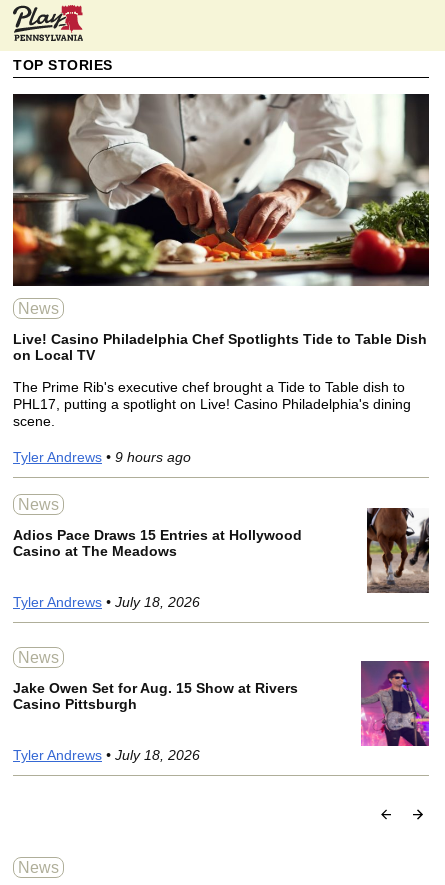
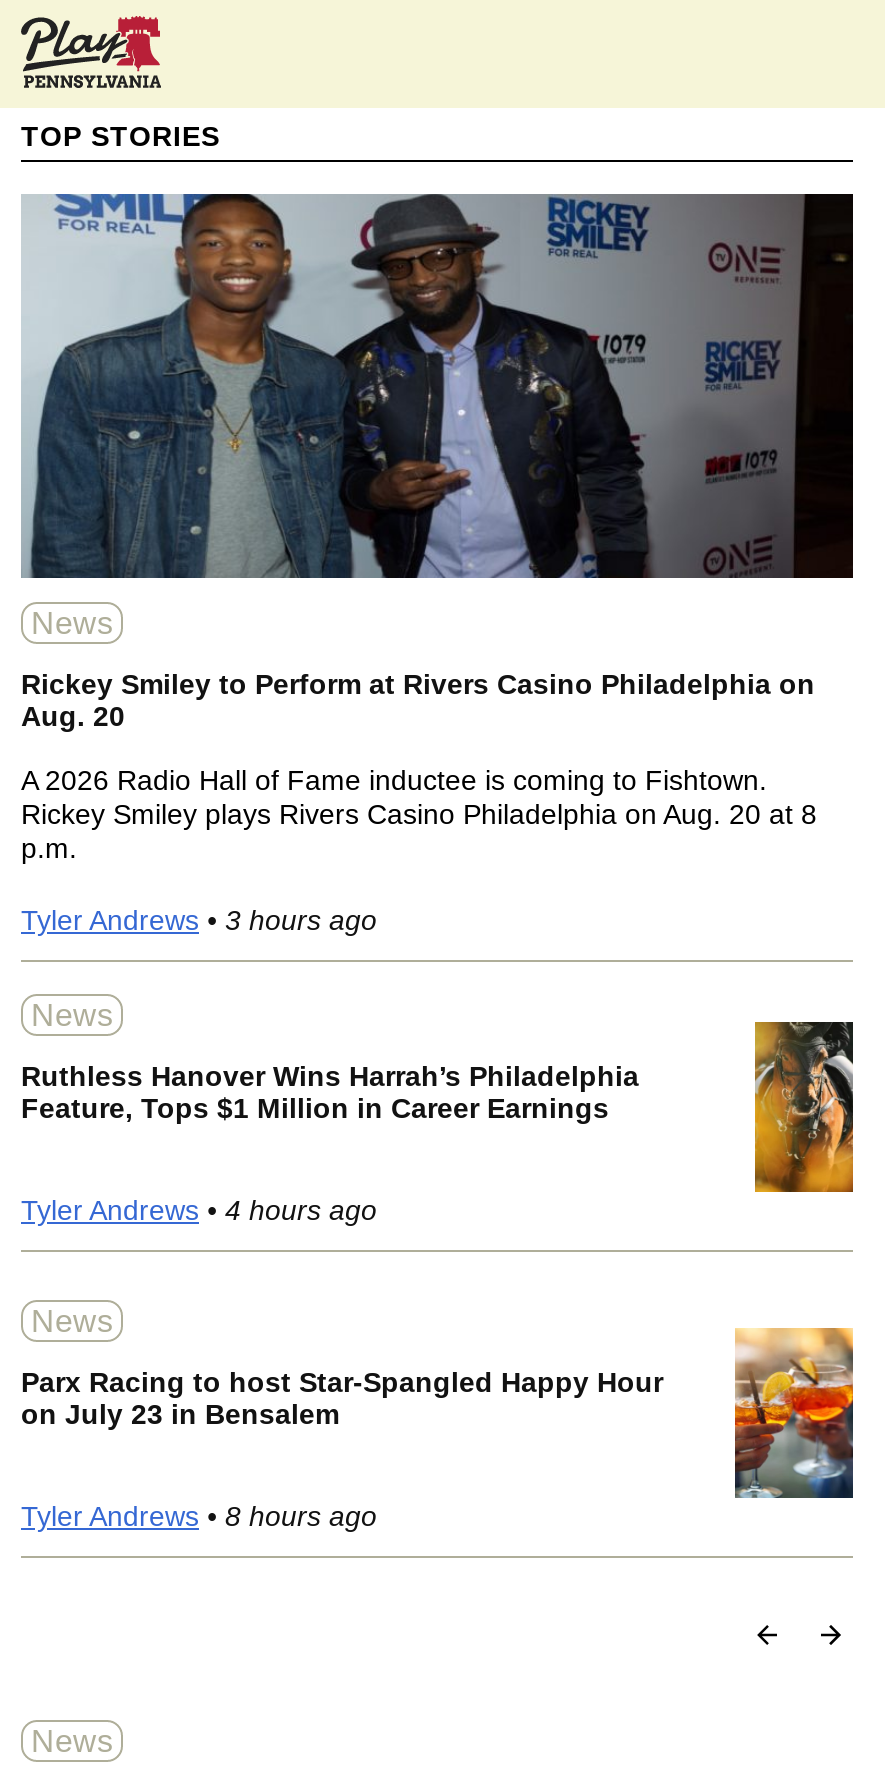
[12,93,430,287] [image] -> [21,192,855,580] [image]
[13,331,427,363] Live! Casino Philadelphia Chef Spotlights Tide to Table Dish | on Local TV -> [21,668,815,732] Rickey Smiley to Perform at Rivers Casino Philadelphia on | Aug. 20
[13,379,411,429] The Prime Rib's executive chef brought a Tide to Table dish to | PHL17, putting a spotlight on Live! Casino Philadelphia's dining | scene. -> [21,764,817,864] A 2026 Radio Hall of Fame inductee is coming to Fishtown. | Rickey Smiley plays Rivers Casino Philadelphia on Aug. 20 at 8 | p.m.
[13,449,191,465] Tyler Andrews • 9 hours ago -> [21,904,377,936] Tyler Andrews • 3 hours ago
[366,507,429,594] [image] -> [729,1020,855,1194] [image]
[13,527,302,559] Adios Pace Draws 15 Entries at Hollywood | Casino at The Meadows -> [21,1060,639,1124] Ruthless Hanover Wins Harrah’s Philadelphia | Feature, Tops $1 Million in Career Earnings
[13,594,200,610] Tyler Andrews • July 18, 2026 -> [21,1194,377,1226] Tyler Andrews • 4 hours ago
[360,660,430,747] [image] -> [717,1326,855,1500] [image]
[13,680,298,712] Jake Owen Set for Aug. 15 Show at Rivers | Casino Pittsburgh -> [21,1366,663,1430] Parx Racing to host Star-Spangled Happy Hour | on July 23 in Bensalem
[13,747,200,763] Tyler Andrews • July 18, 2026 -> [21,1500,377,1532] Tyler Andrews • 8 hours ago

